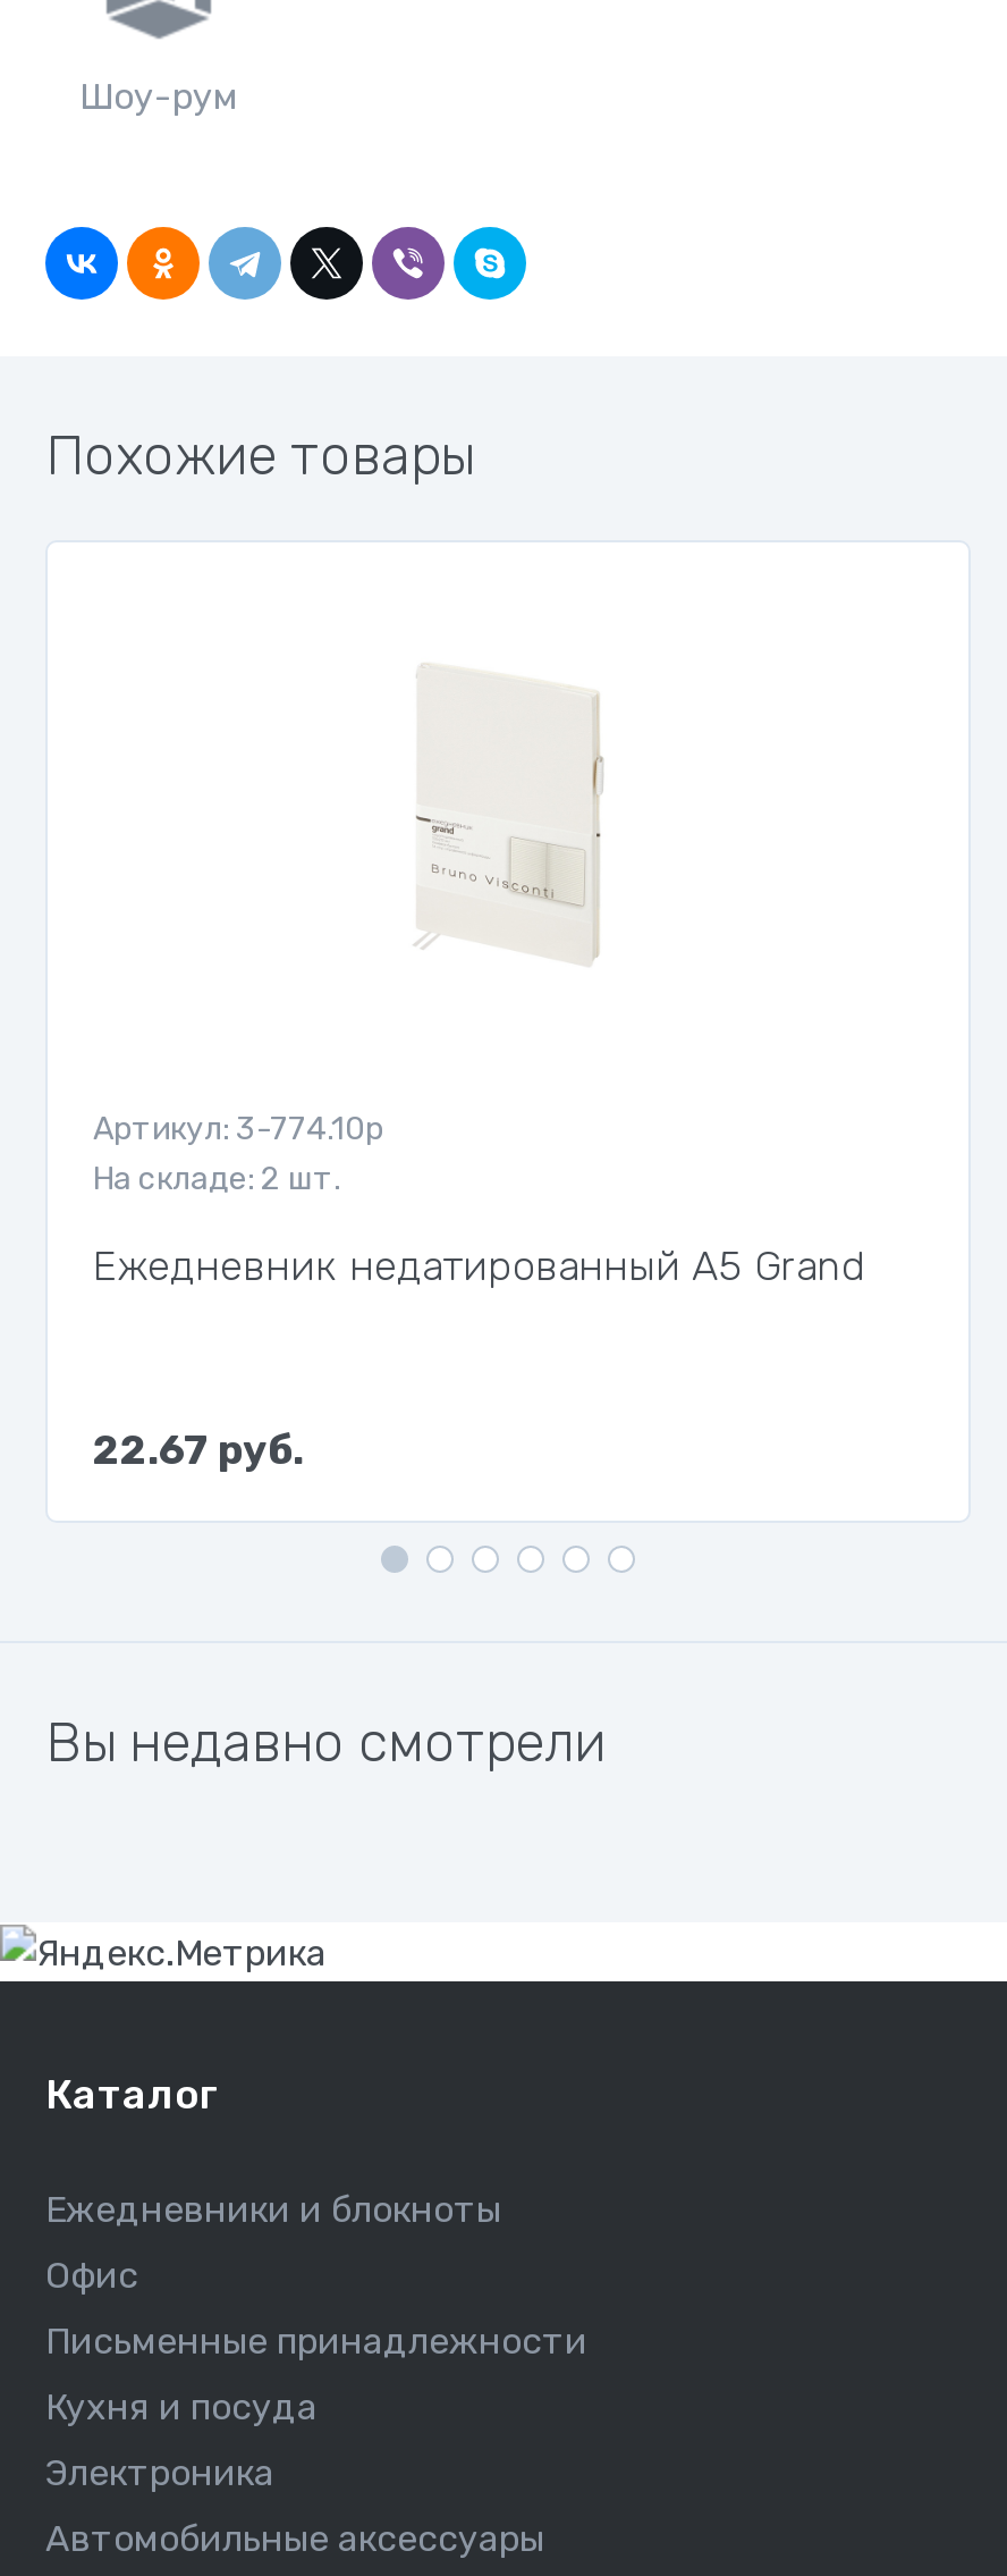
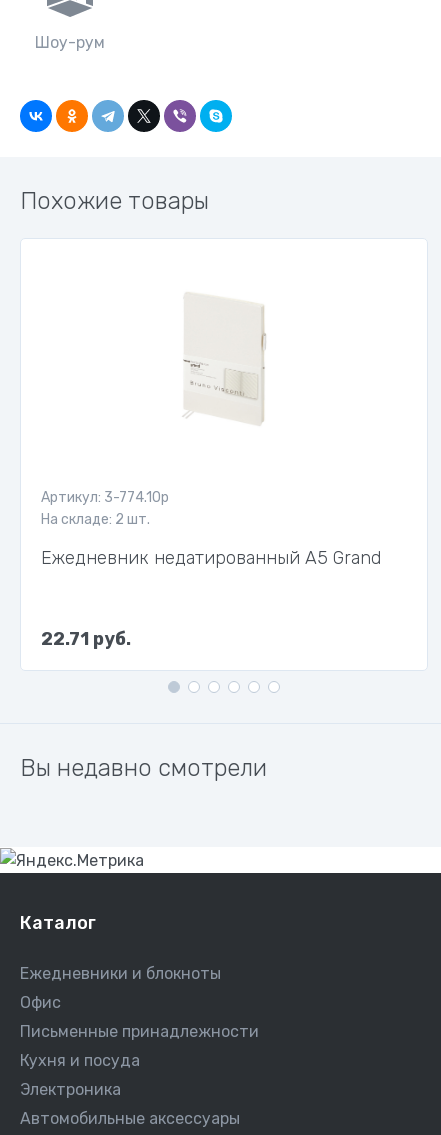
[93,1425,304,1475] 22.67 руб. -> [41,628,131,650] 22.71 руб.

